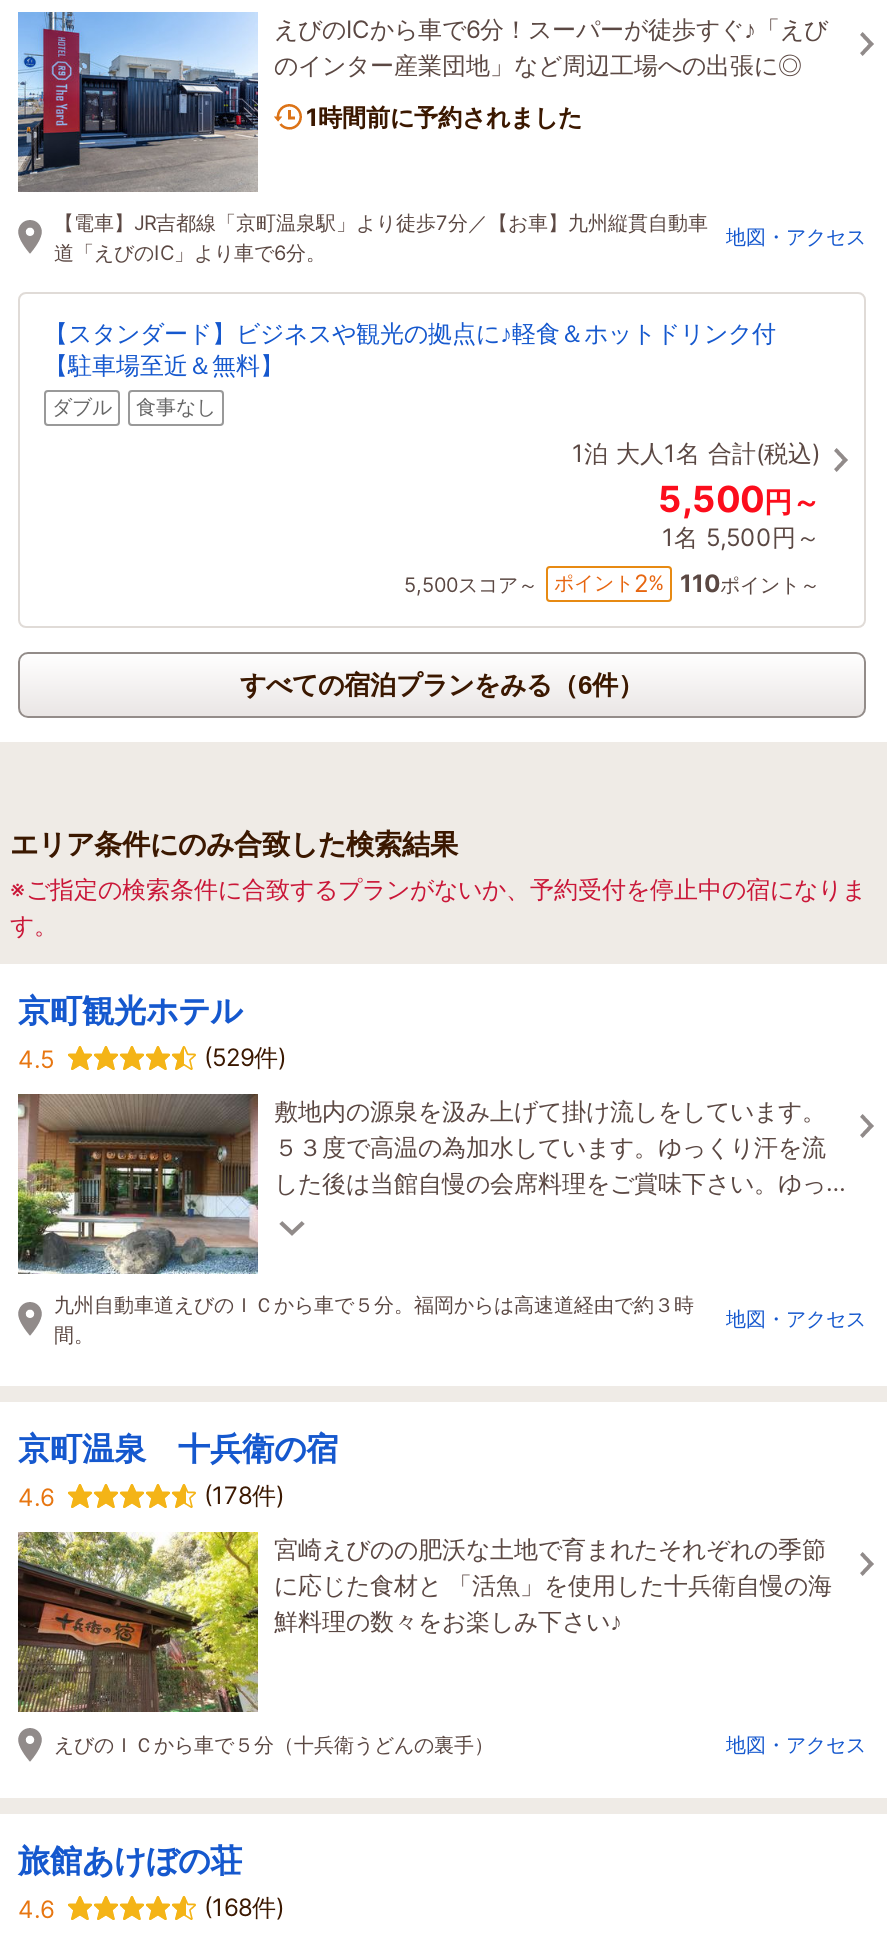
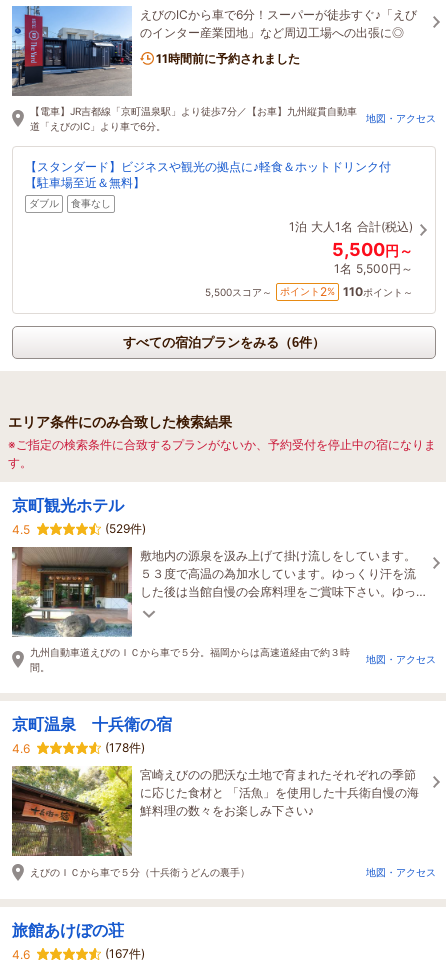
[306,101,582,131] 1時間前に予約されました -> [156,51,300,66] 11時間前に予約されました
[204,1891,284,1921] (168件) -> [105,946,145,961] (167件)

